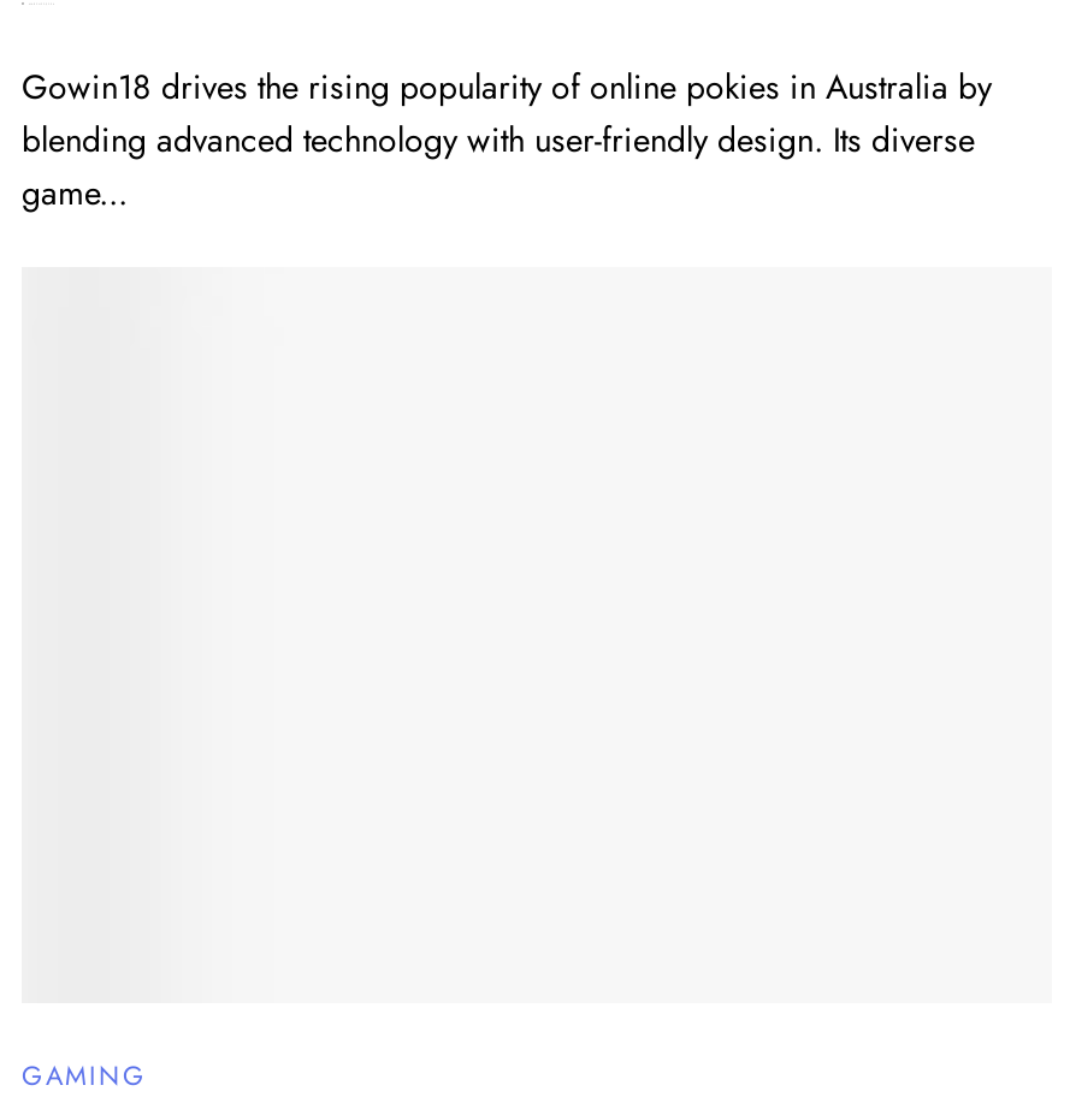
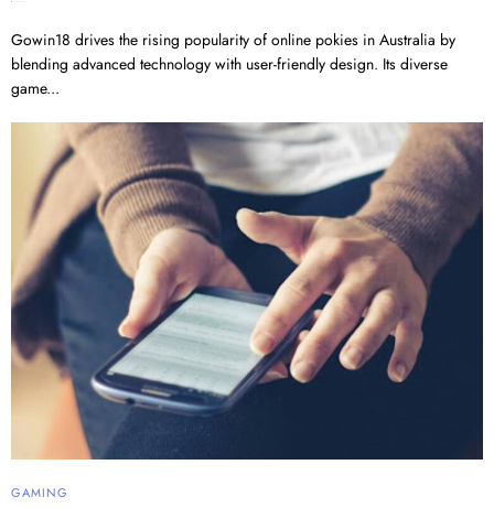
none -> [10,121,484,461] [image]

